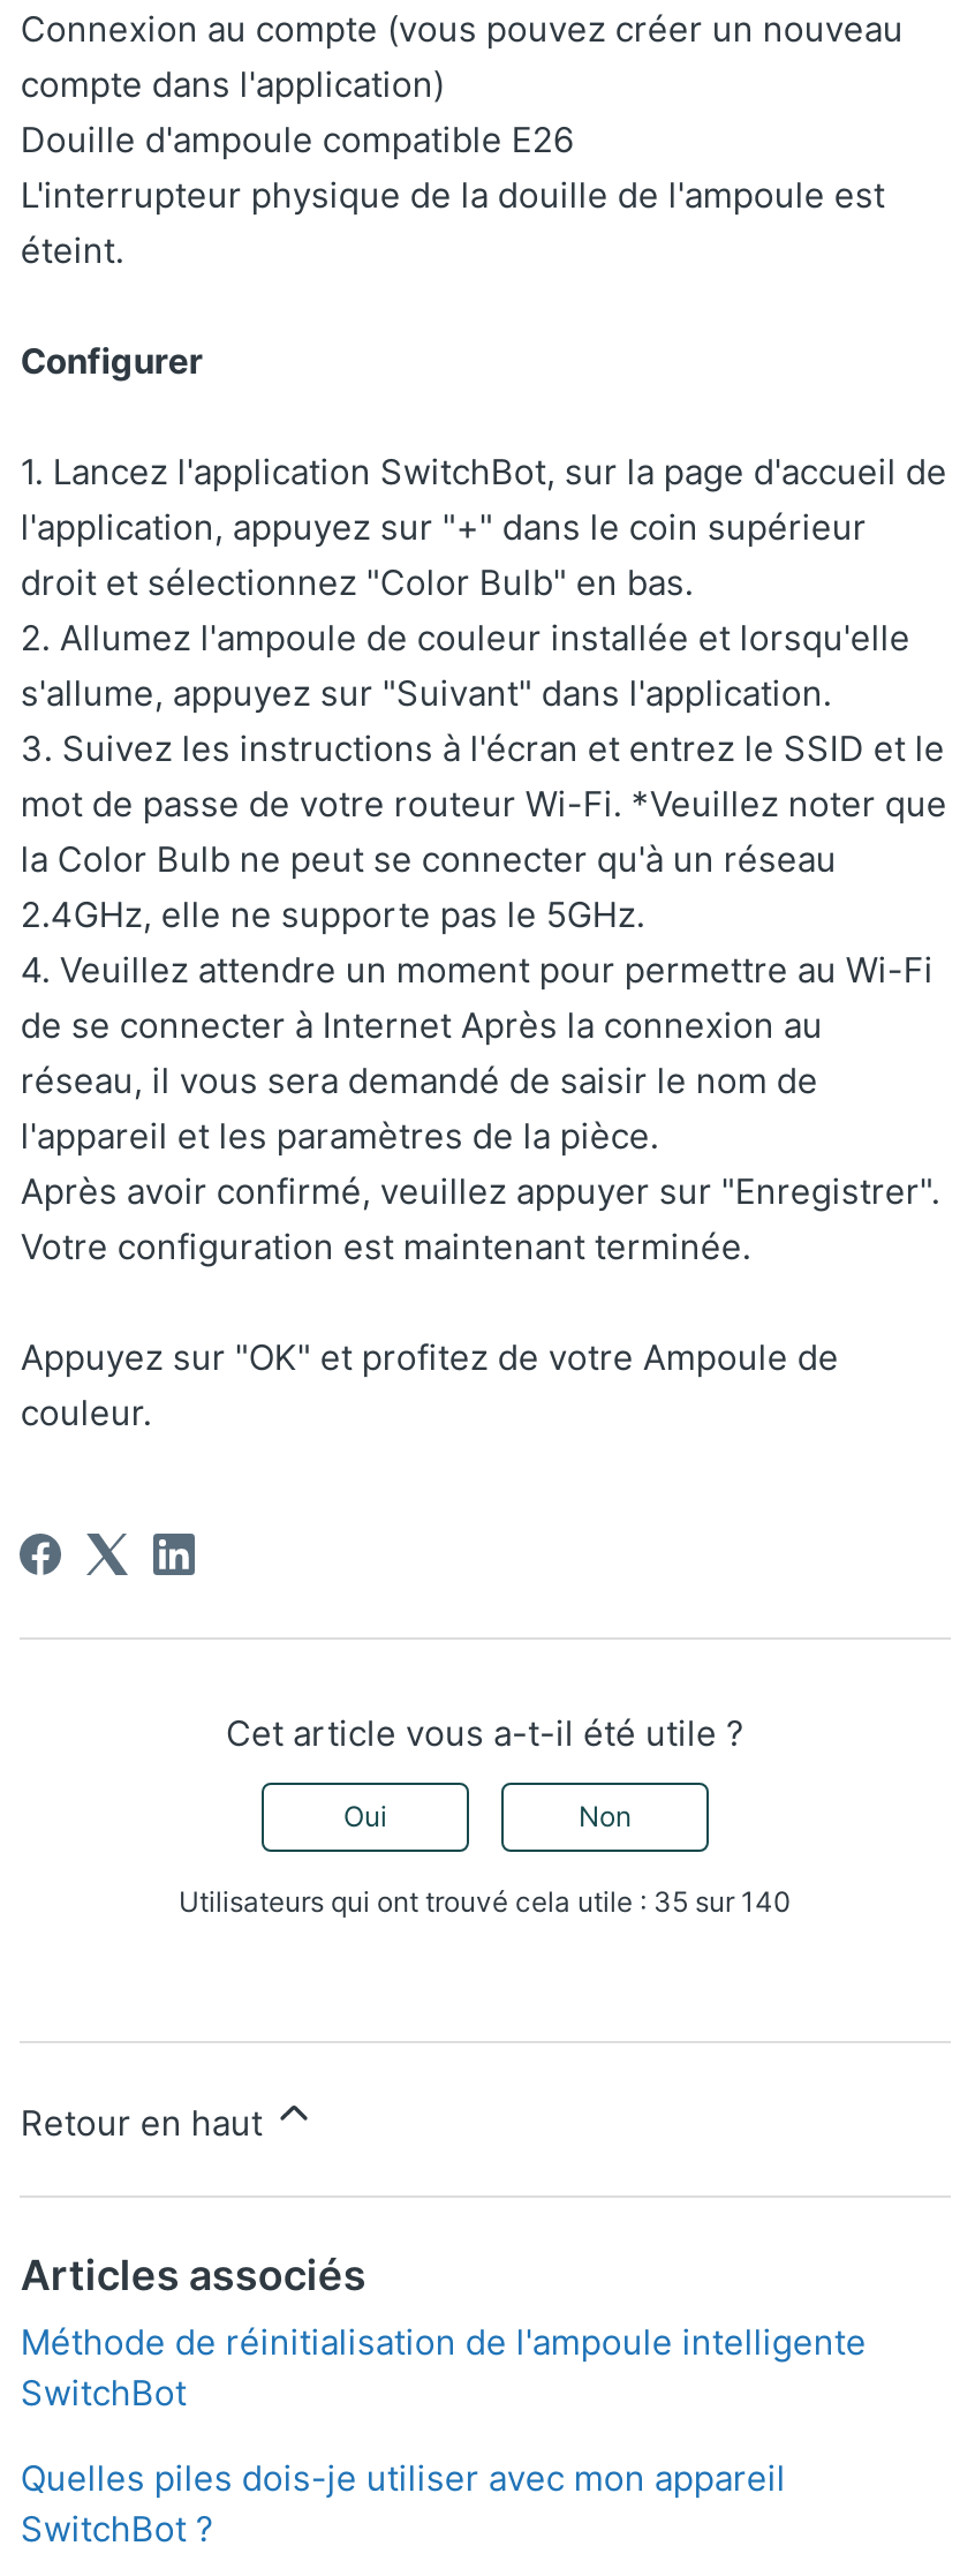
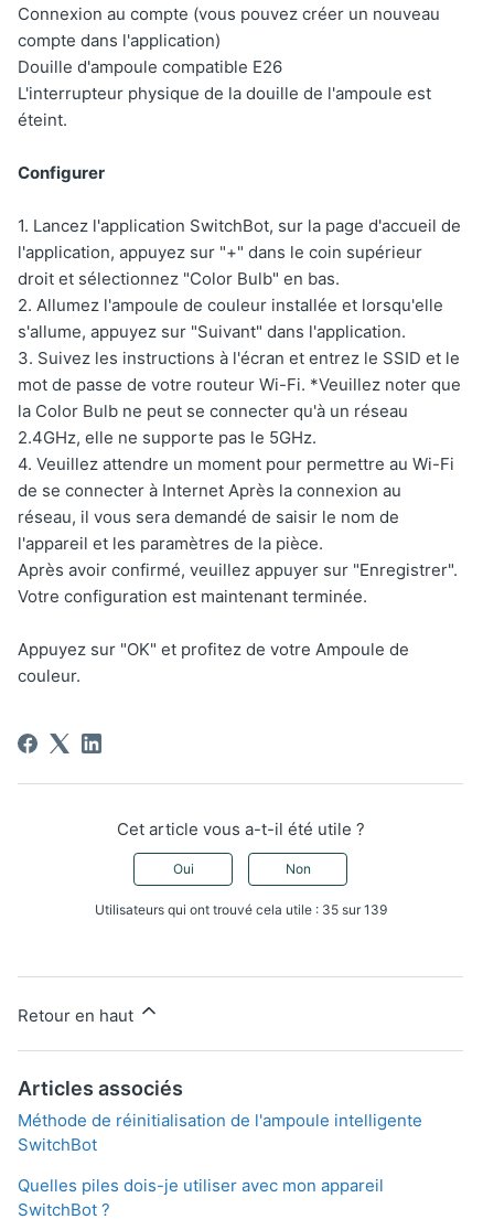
[179,1885,792,1920] Utilisateurs qui ont trouvé cela utile : 35 sur 140 -> [94,902,387,918] Utilisateurs qui ont trouvé cela utile : 35 sur 139

